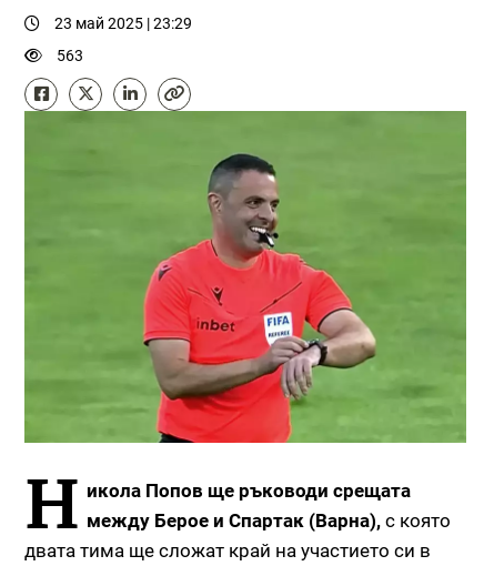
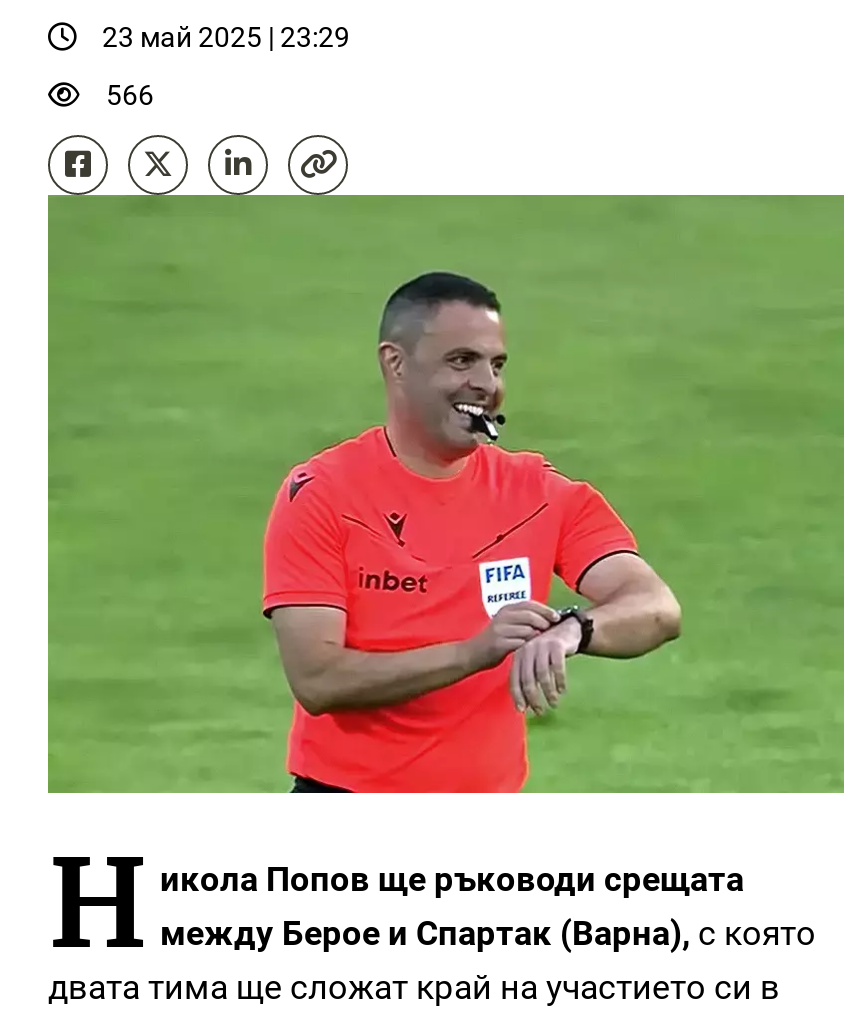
[53,47,83,64] 563 -> [100,79,154,111] 566

